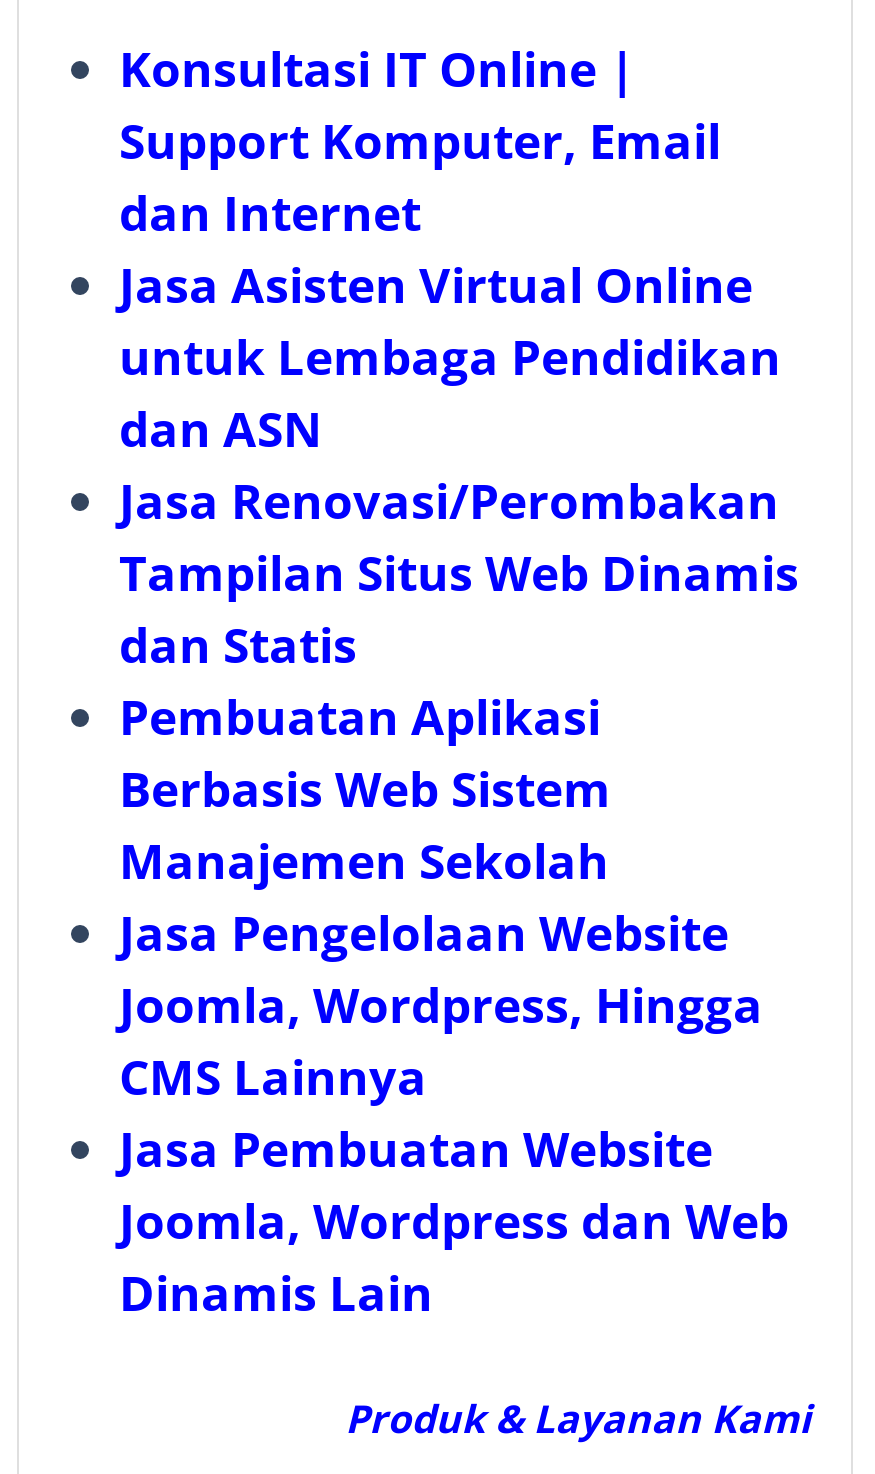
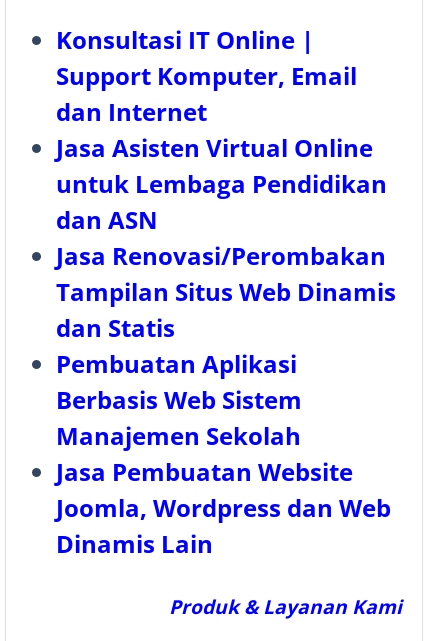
[119,898,763,1108] Jasa Pengelolaan Website | Joomla, Wordpress, Hingga | CMS Lainnya -> none

